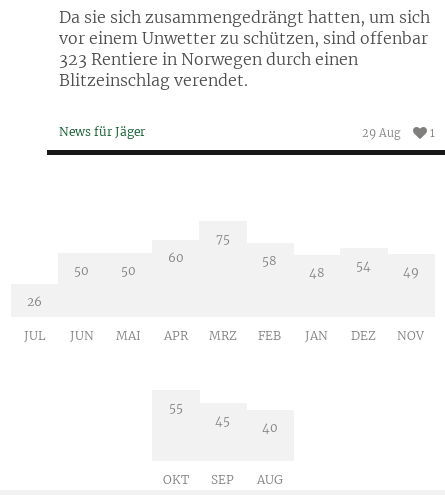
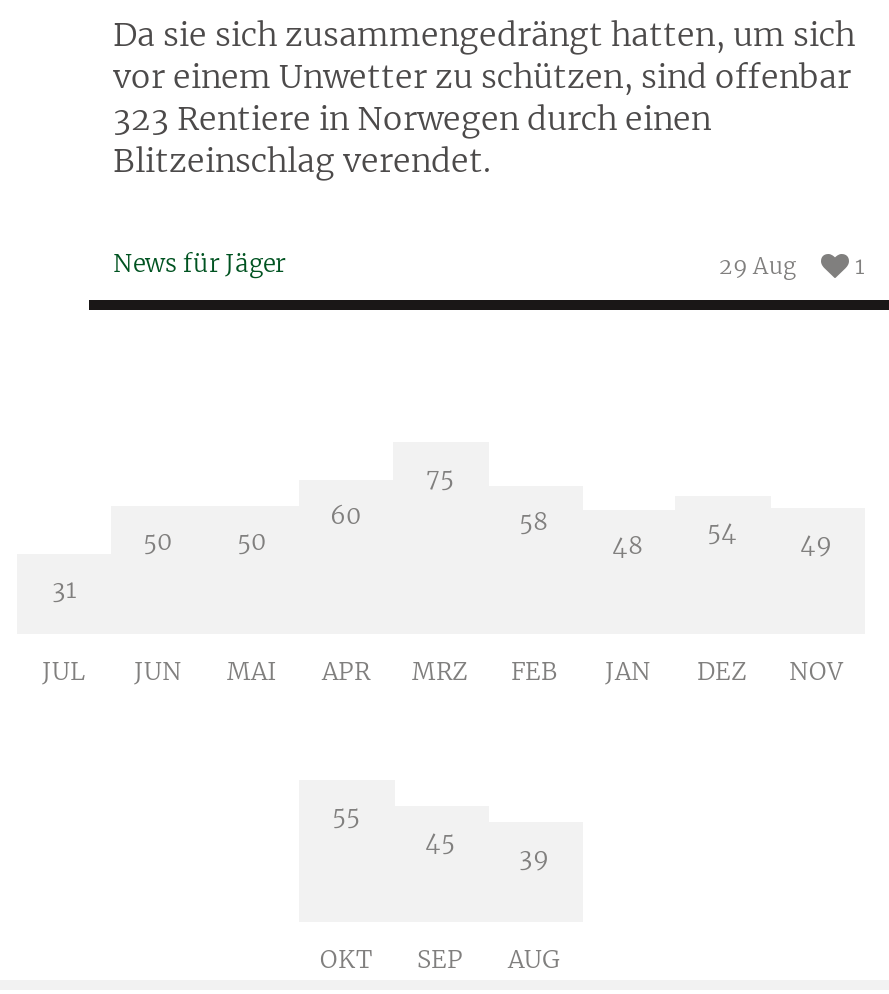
[27,293,42,308] 26 -> [52,574,76,604] 31
[261,420,277,435] 40 -> [519,842,549,872] 39

